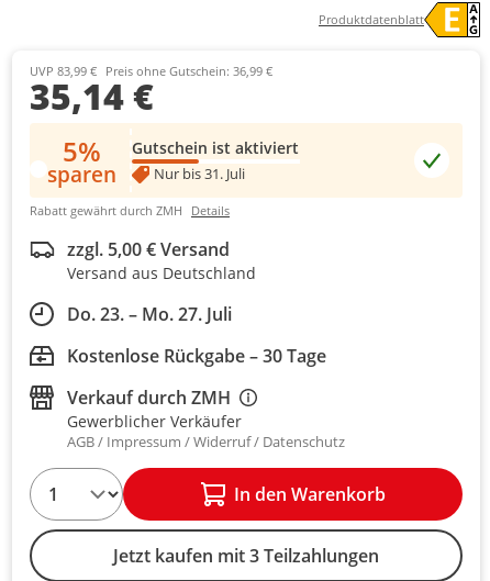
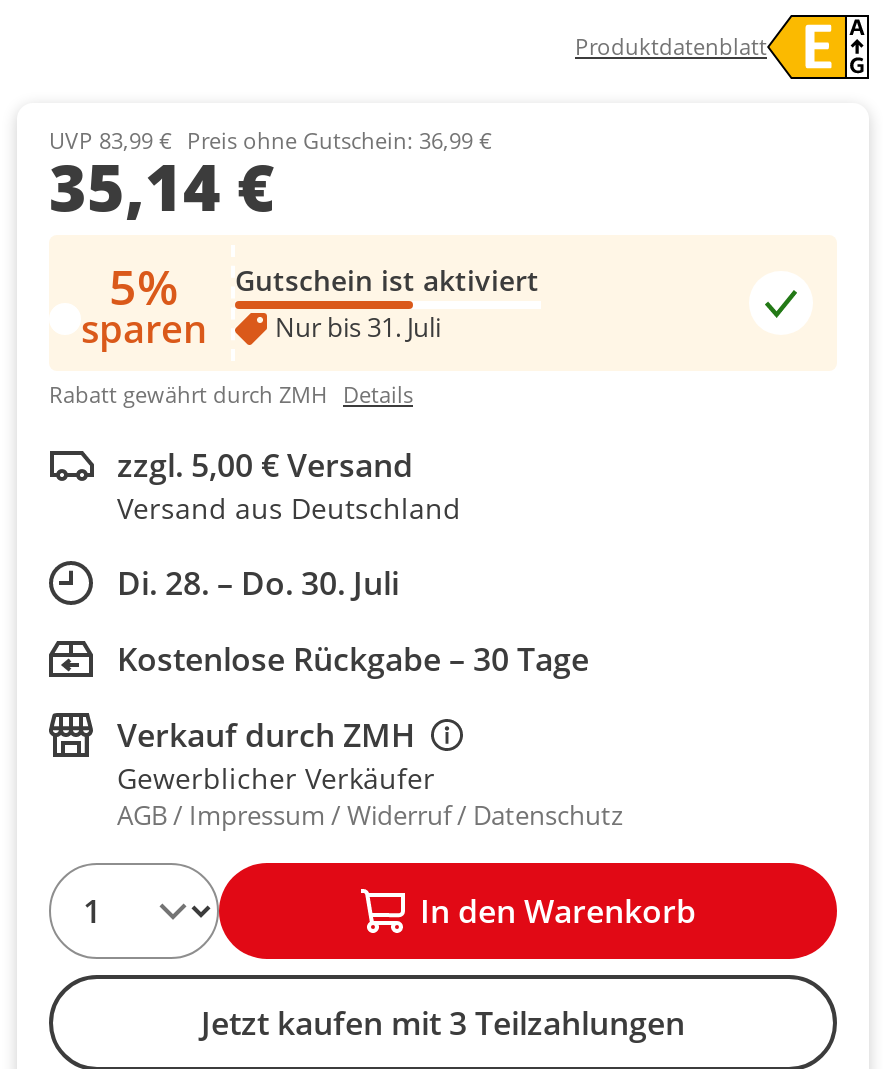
[67,302,232,326] Do. 23. – Mo. 27. Juli -> [117,561,399,605] Di. 28. – Do. 30. Juli

